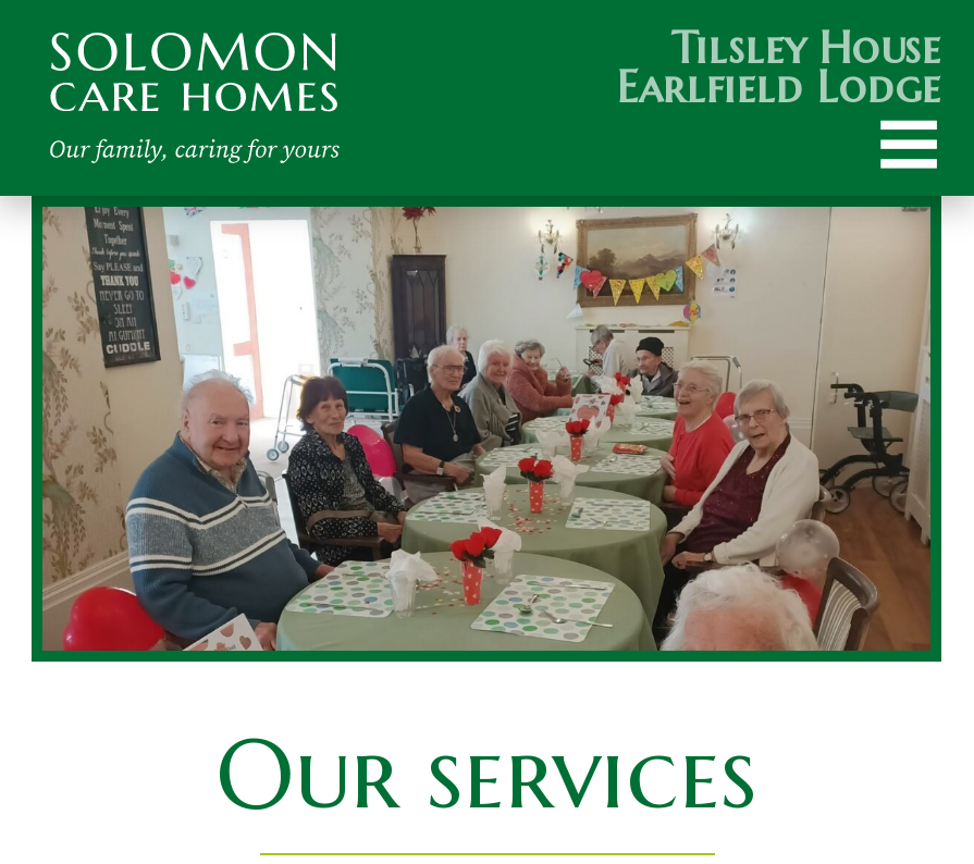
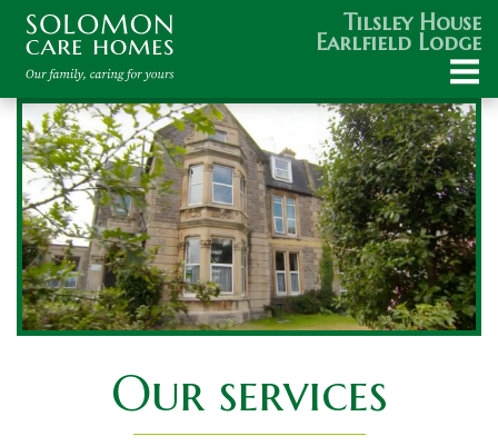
[40,205,933,653] [image] -> [21,102,477,330] [image]

